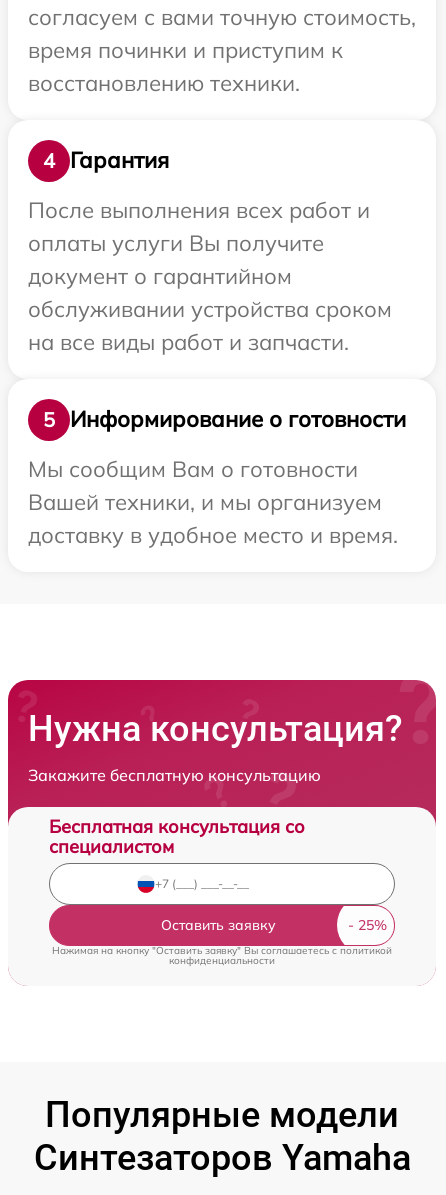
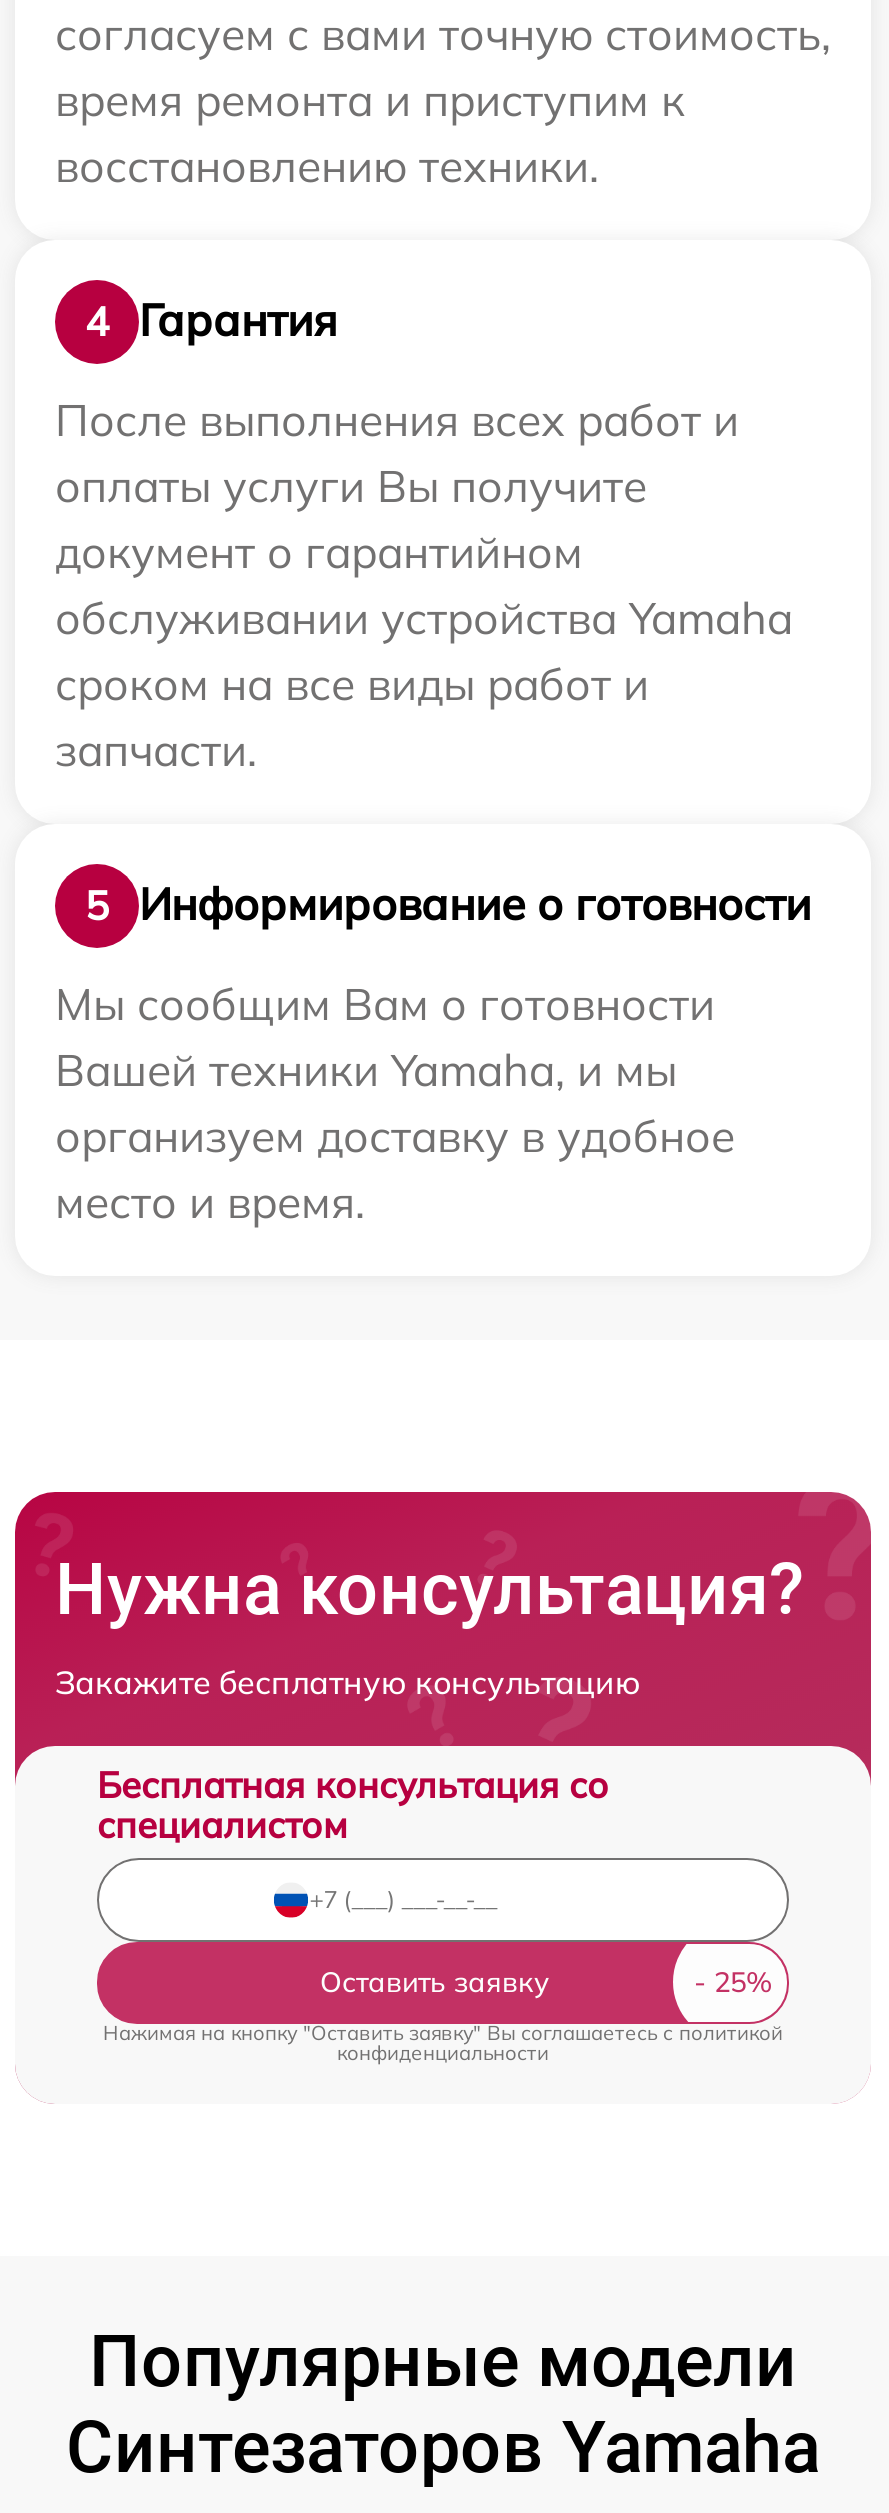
[28,36,343,64] время починки и приступим к -> [55,72,685,128] время ремонта и приступим к
[28,295,392,356] обслуживании устройства сроком | на все виды работ и запчасти. -> [55,590,793,778] обслуживании устройства Yamaha | сроком на все виды работ и | запчасти.
[28,488,398,549] Вашей техники, и мы организуем | доставку в удобное место и время. -> [55,1042,735,1230] Вашей техники Yamaha, и мы | организуем доставку в удобное | место и время.

